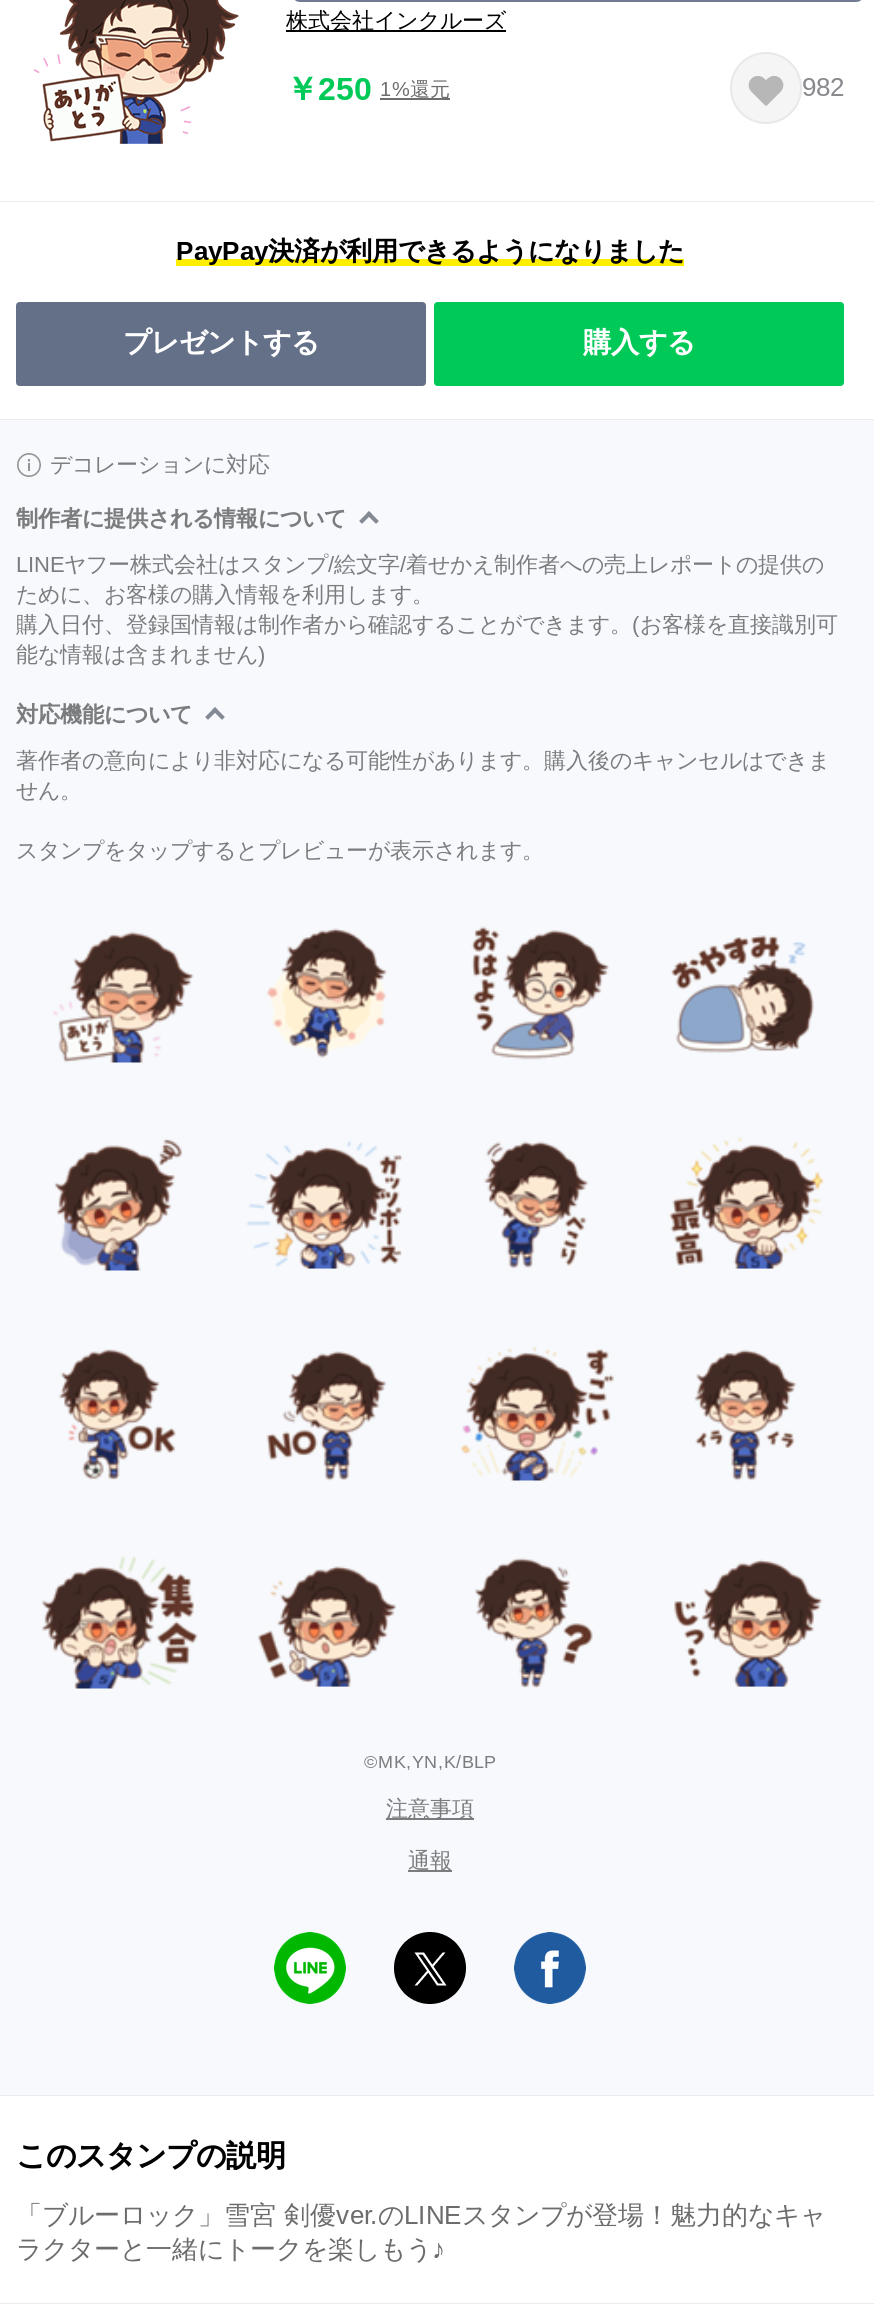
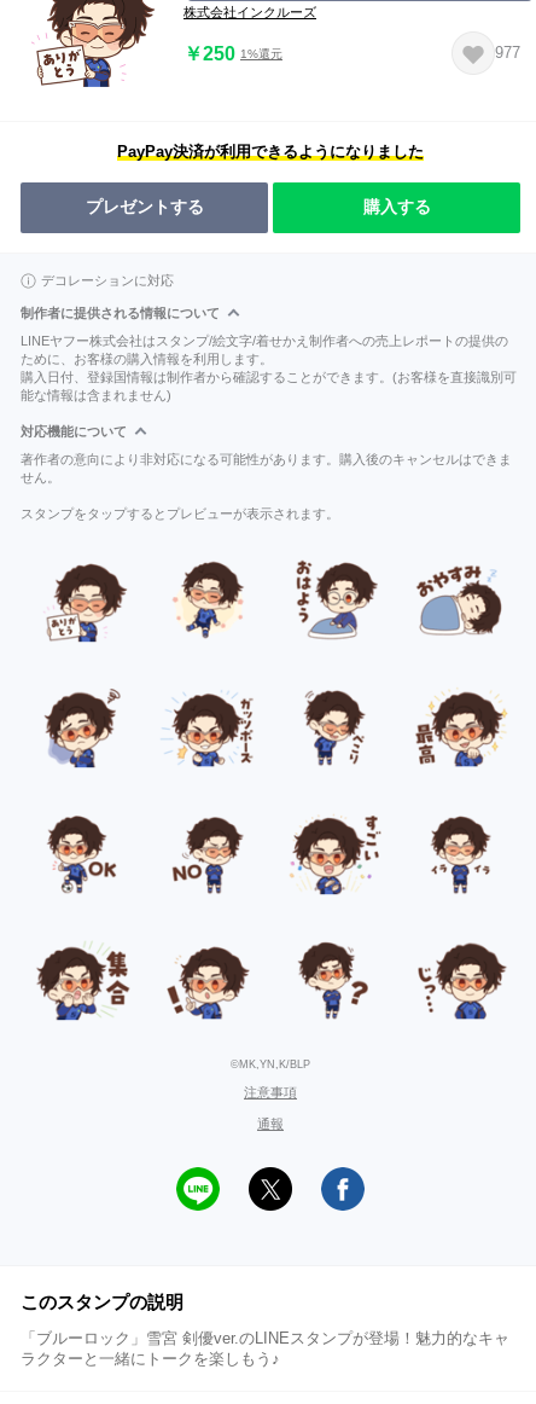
[802,72,844,102] 982 -> [495,43,520,62] 977

